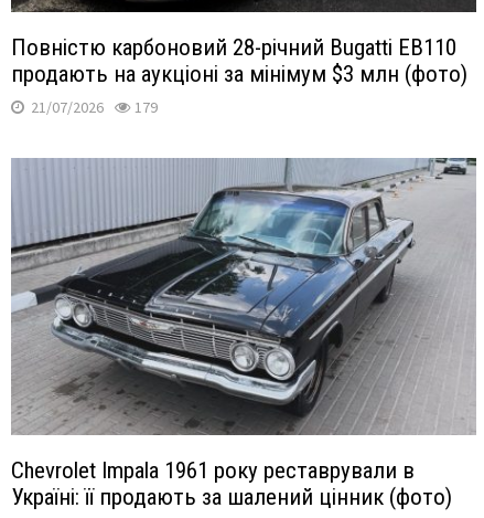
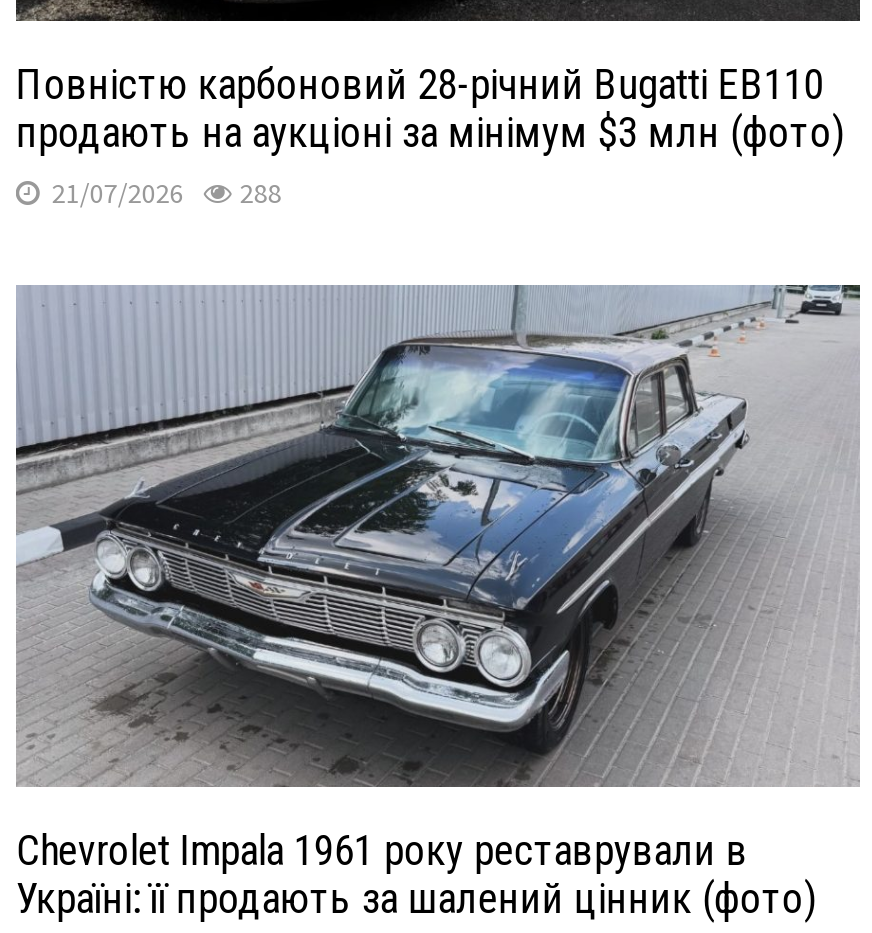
[31,97,158,117] 21/07/2026 179 -> [52,175,282,211] 21/07/2026 288

